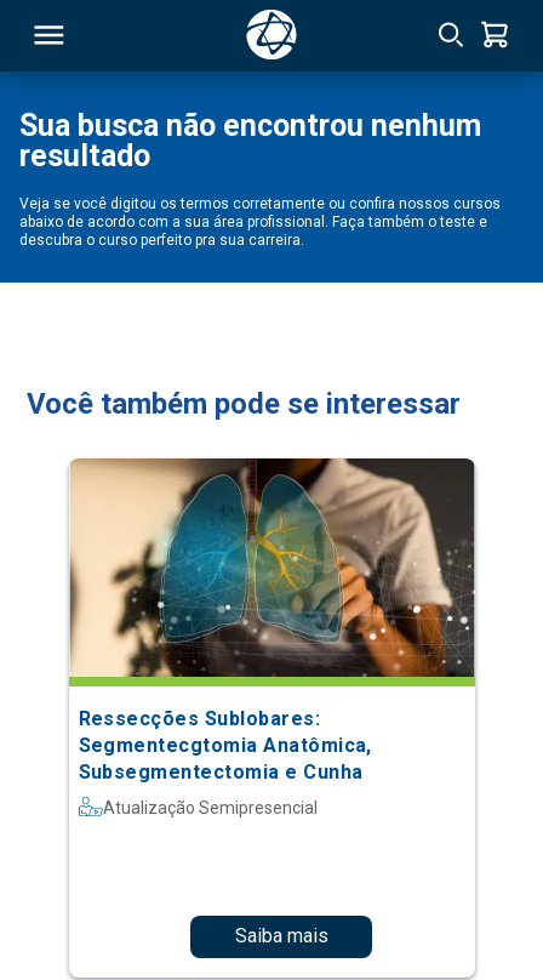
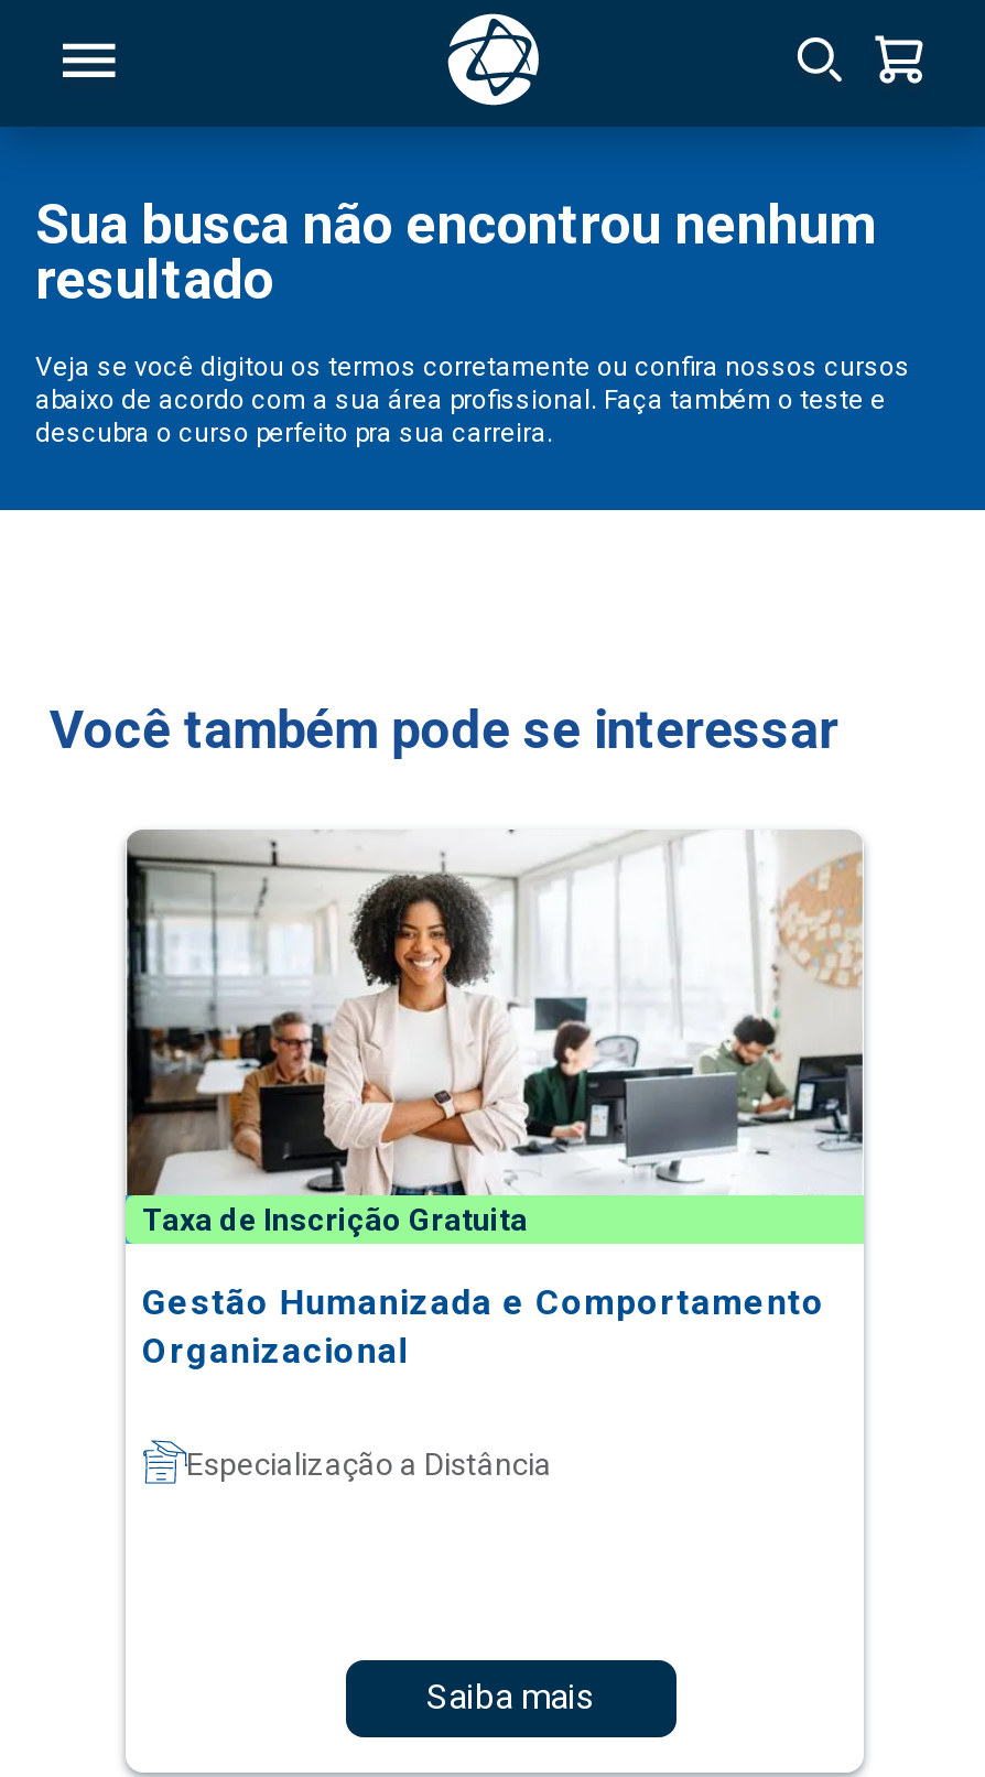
[69,457,475,817] [image] | Ressecções Sublobares: | Segmentecgtomia Anatômica, | Subsegmentectomia e Cunha | Atualização Semipresencial -> [123,830,864,1482] [image] | Taxa de Inscrição Gratuita | Gestão Humanizada e Comportamento | Organizacional | Especialização a Distância

